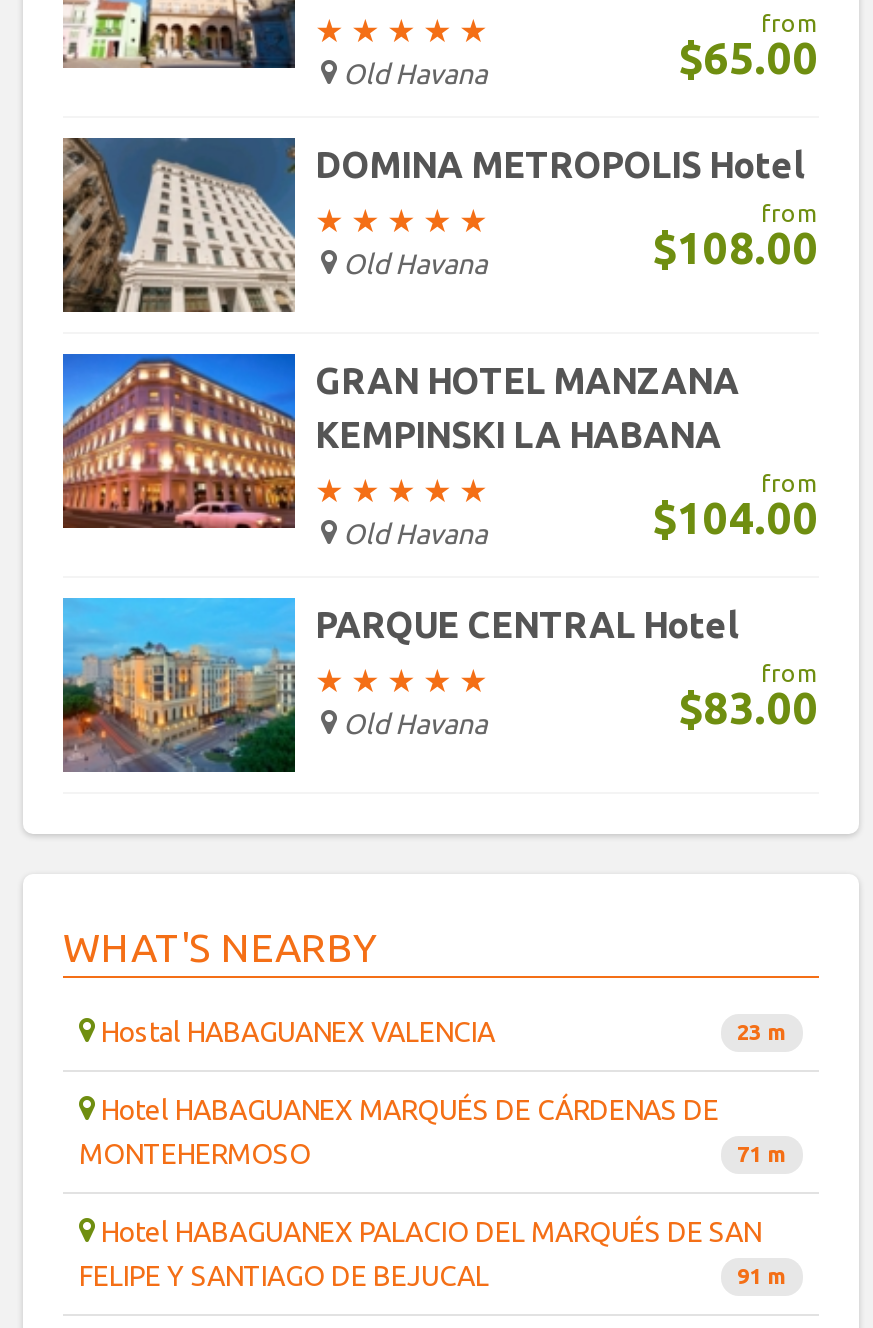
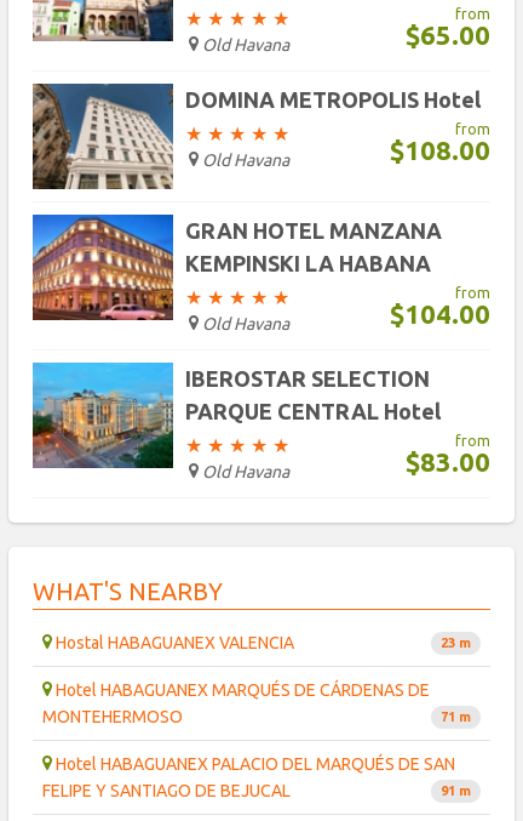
none -> [185,367,430,391] IBEROSTAR SELECTION
[61,656,297,774] [image] -> [31,412,174,485] [image]

